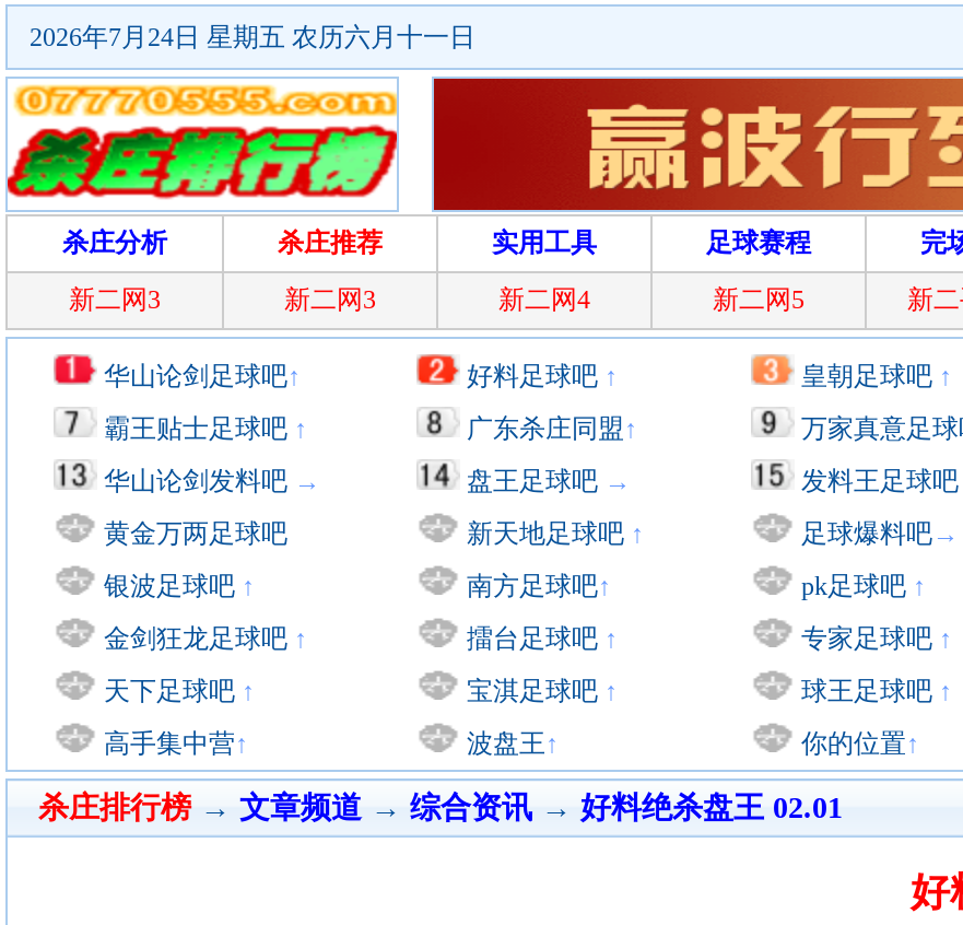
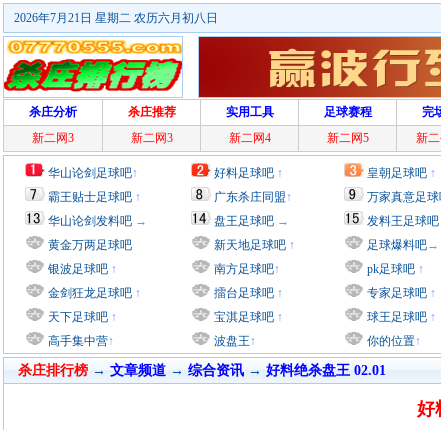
[30,22,475,52] 2026年7月24日 星期五 农历六月十一日 -> [14,11,218,25] 2026年7月21日 星期二 农历六月初八日

